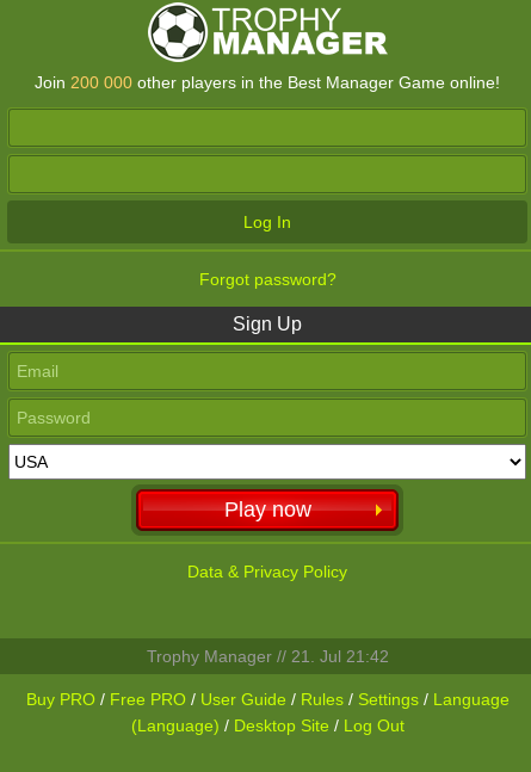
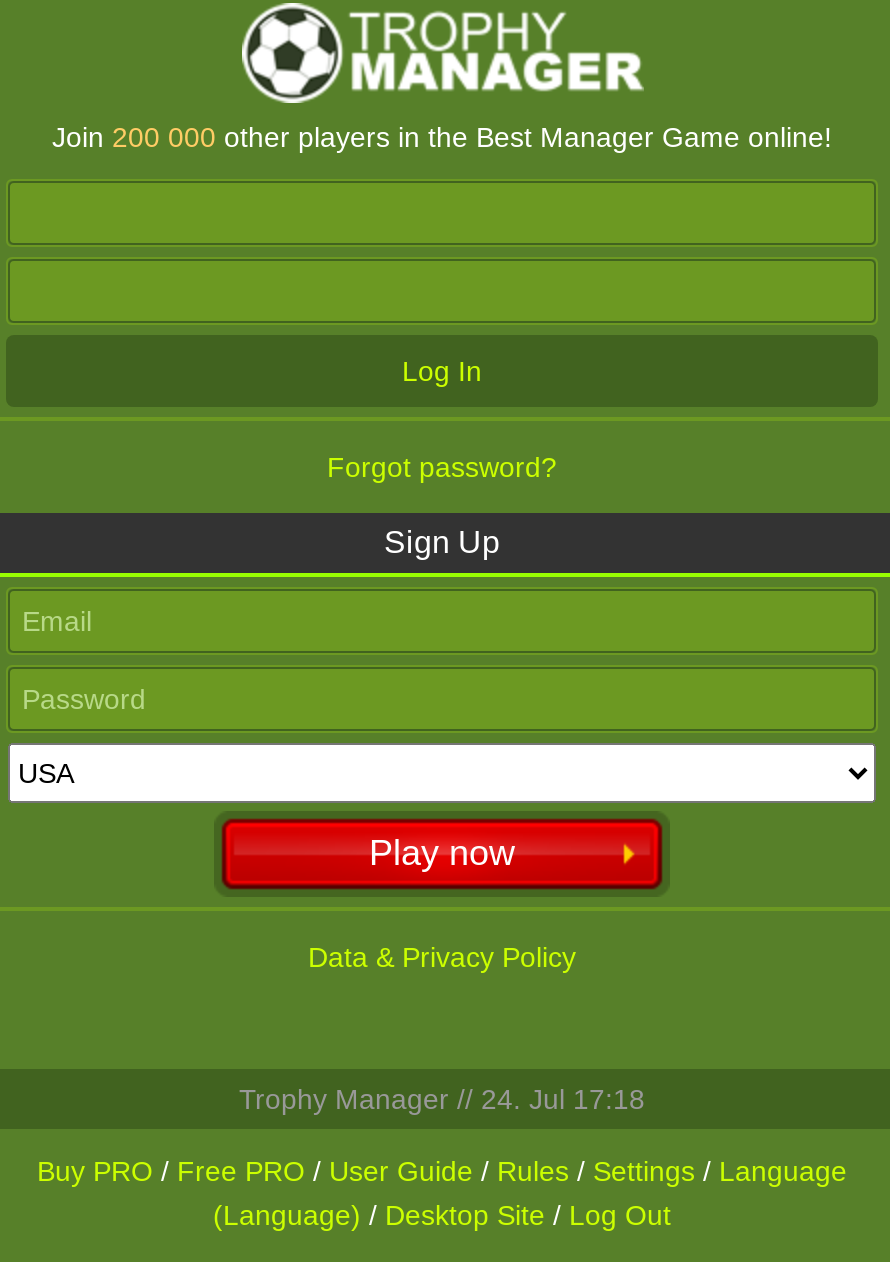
[146,647,388,666] Trophy Manager // 21. Jul 21:42 -> [239,1083,645,1115] Trophy Manager // 24. Jul 17:18

